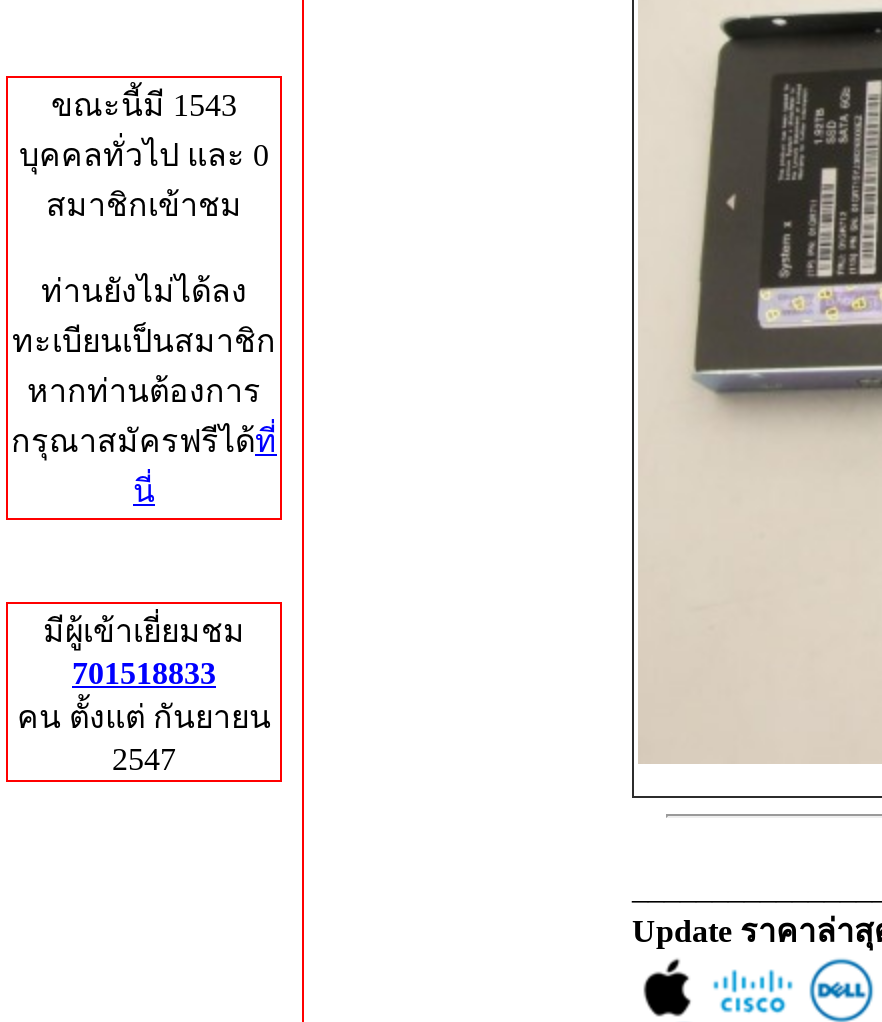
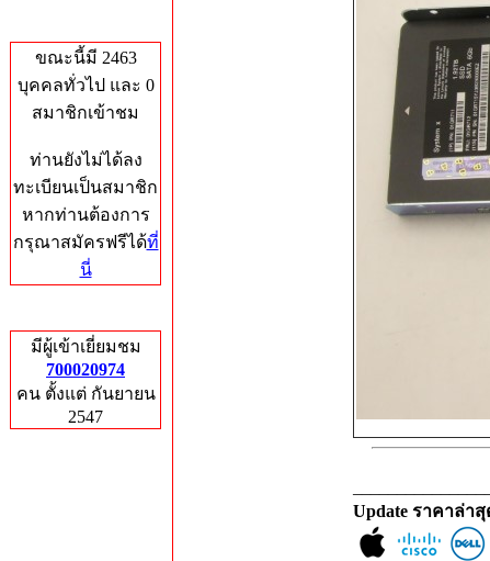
[51,88,237,122] ขณะนี้มี 1543 -> [35,48,136,67] ขณะนี้มี 2463
[72,656,216,690] 701518833 -> [46,360,125,379] 700020974

